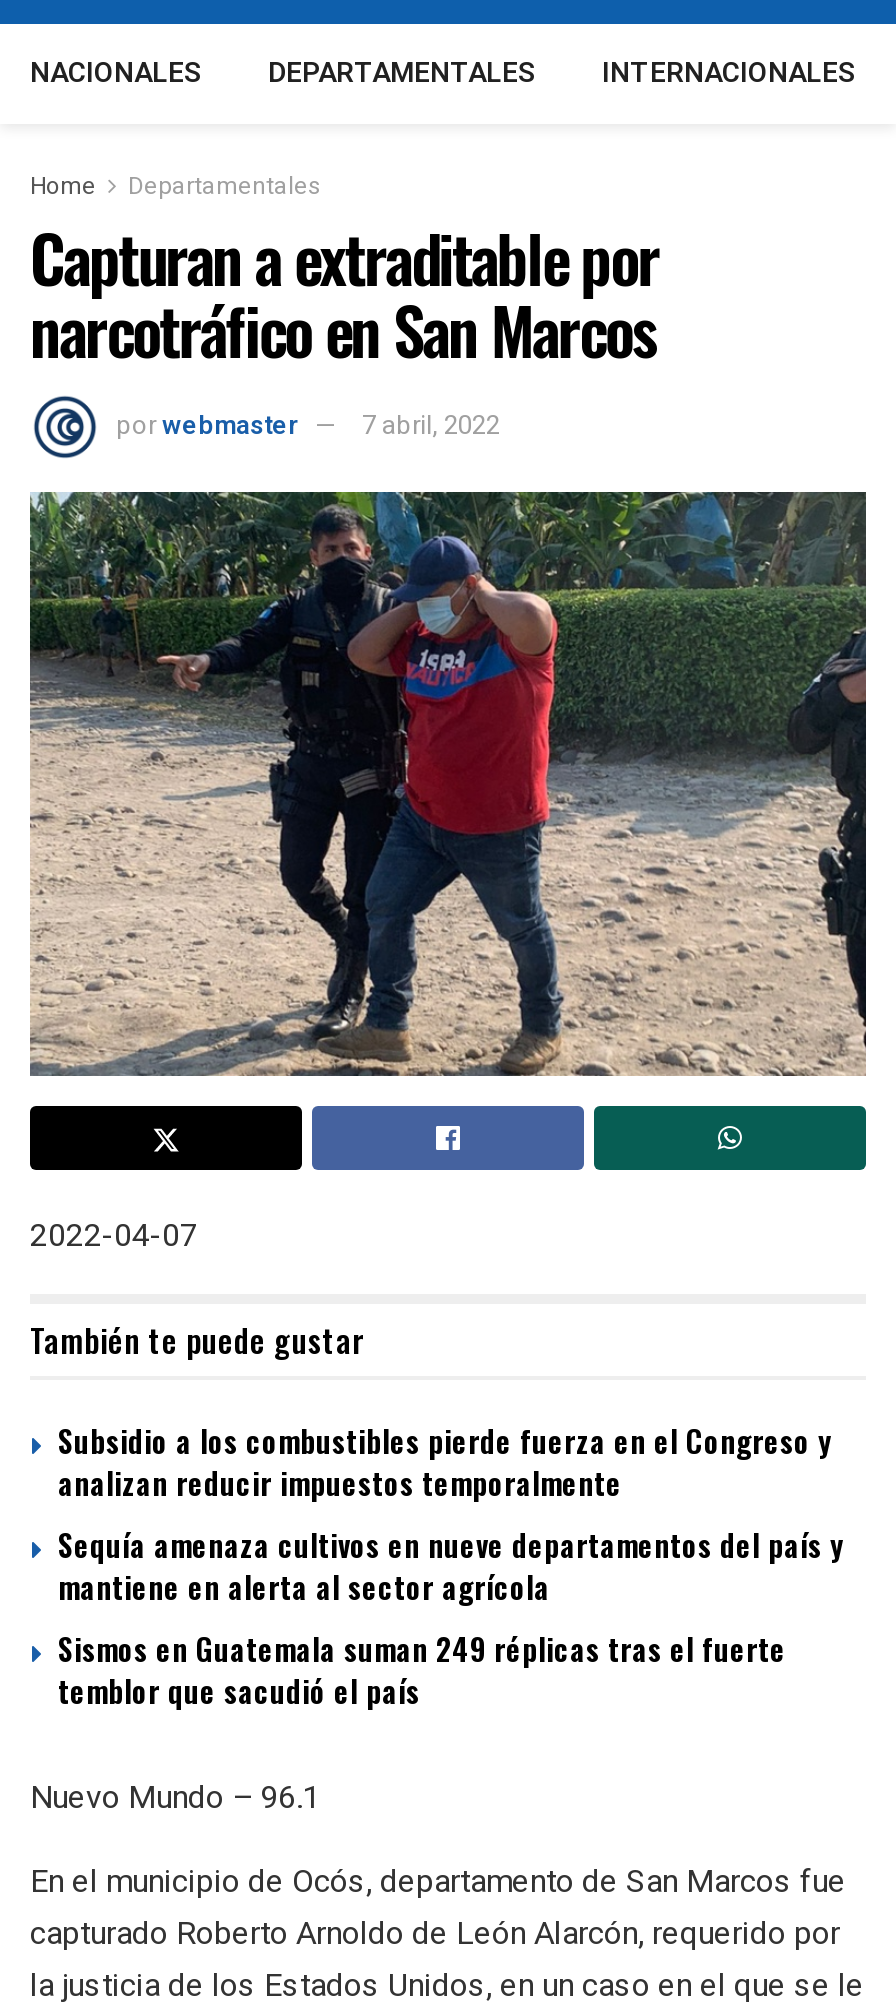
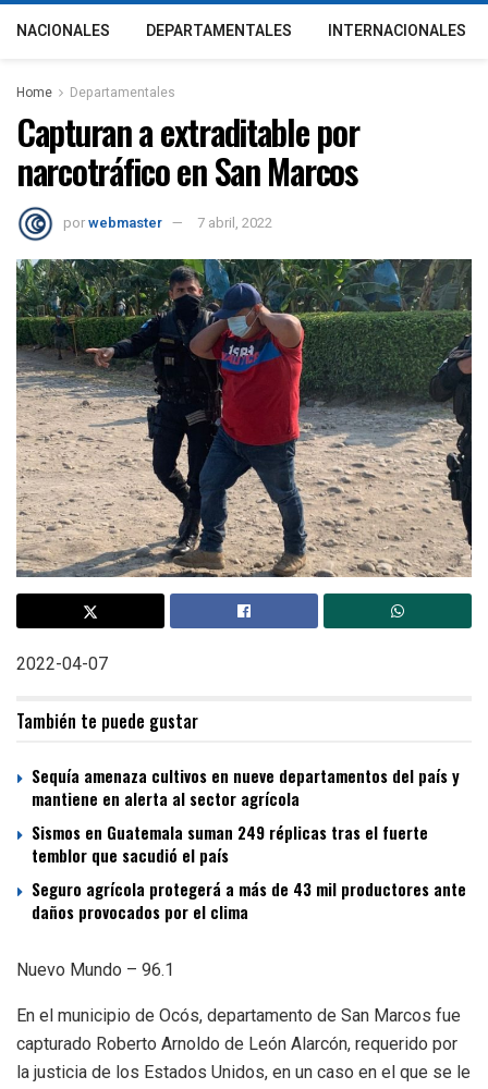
[58,1418,832,1504] Subsidio a los combustibles pierde fuerza en el Congreso y | analizan reducir impuestos temporalmente -> none
moved [58,1522,844,1712] -> [32,763,460,867]: Sequía amenaza cultivos en nueve departamentos del país y | mantiene en alerta al sector agrícola | Sismos en Guatemala suman 249 réplicas tras el fuerte | temblor que sacudió el país
none -> [32,877,466,924] Seguro agrícola protegerá a más de 43 mil productores ante | daños provocados por el clima

